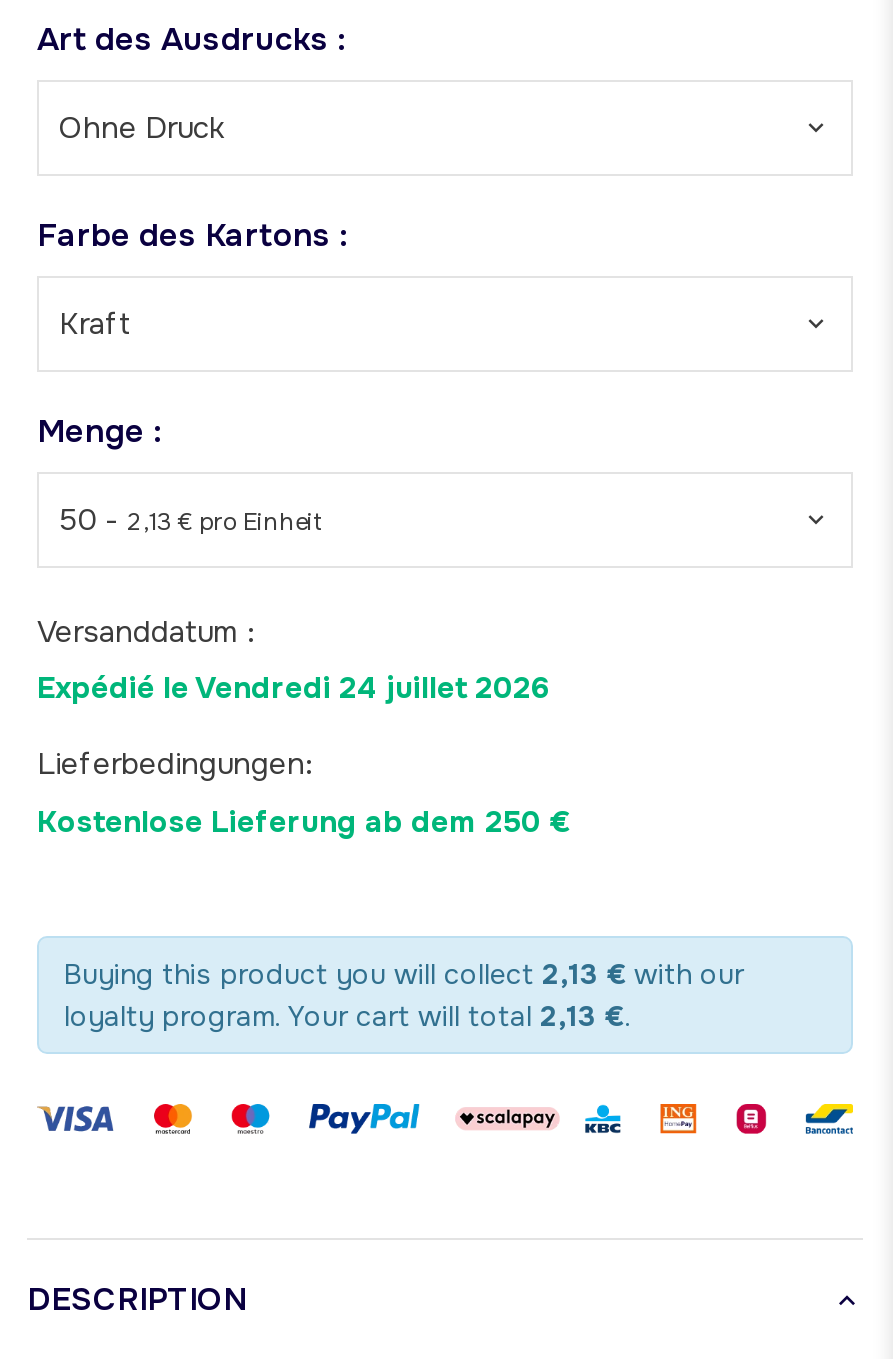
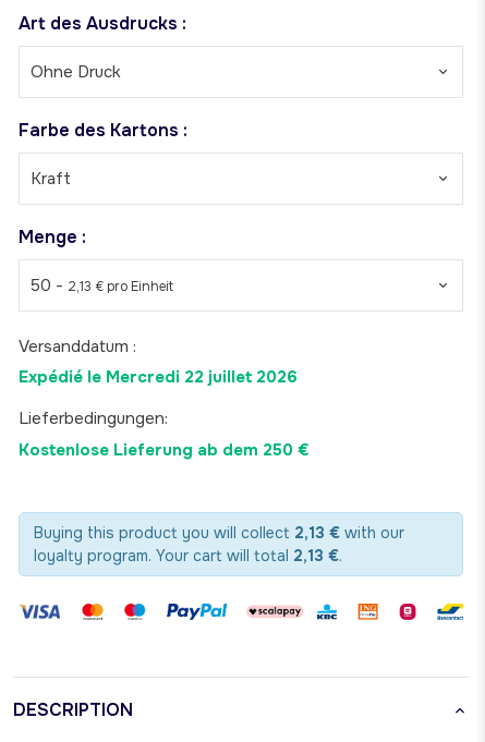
[37,669,551,709] Expédié le Vendredi 24 juillet 2026 -> [19,367,298,388] Expédié le Mercredi 22 juillet 2026

